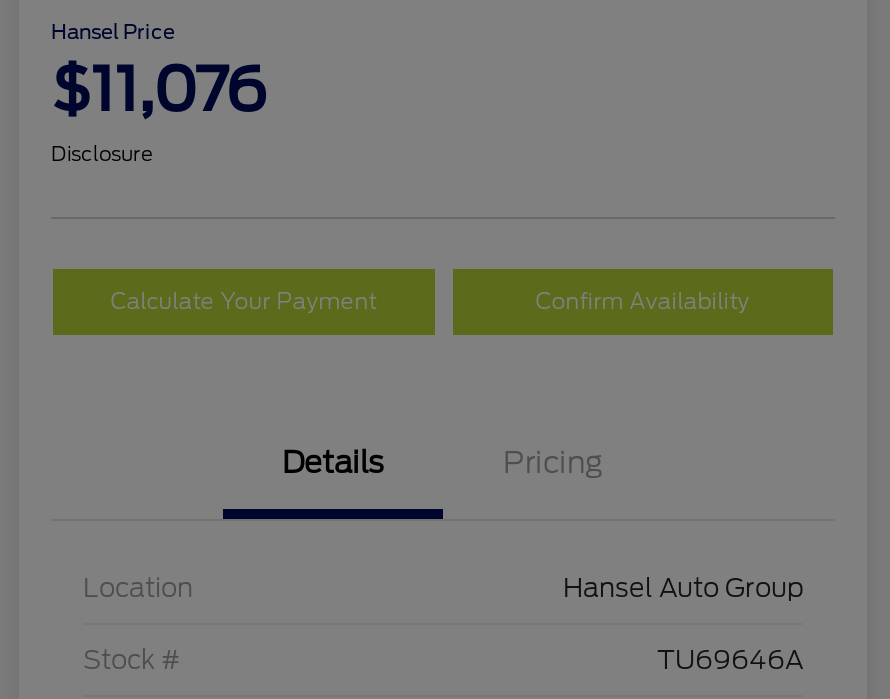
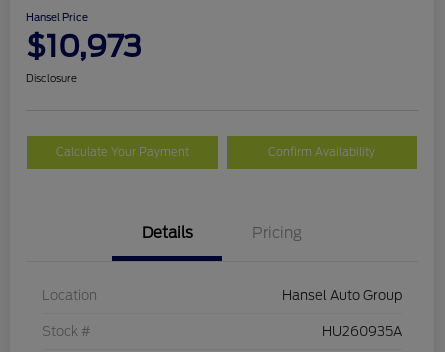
[51,53,267,125] $11,076 -> [26,28,142,64] $10,973
[657,645,803,675] TU69646A -> [322,324,402,339] HU260935A

